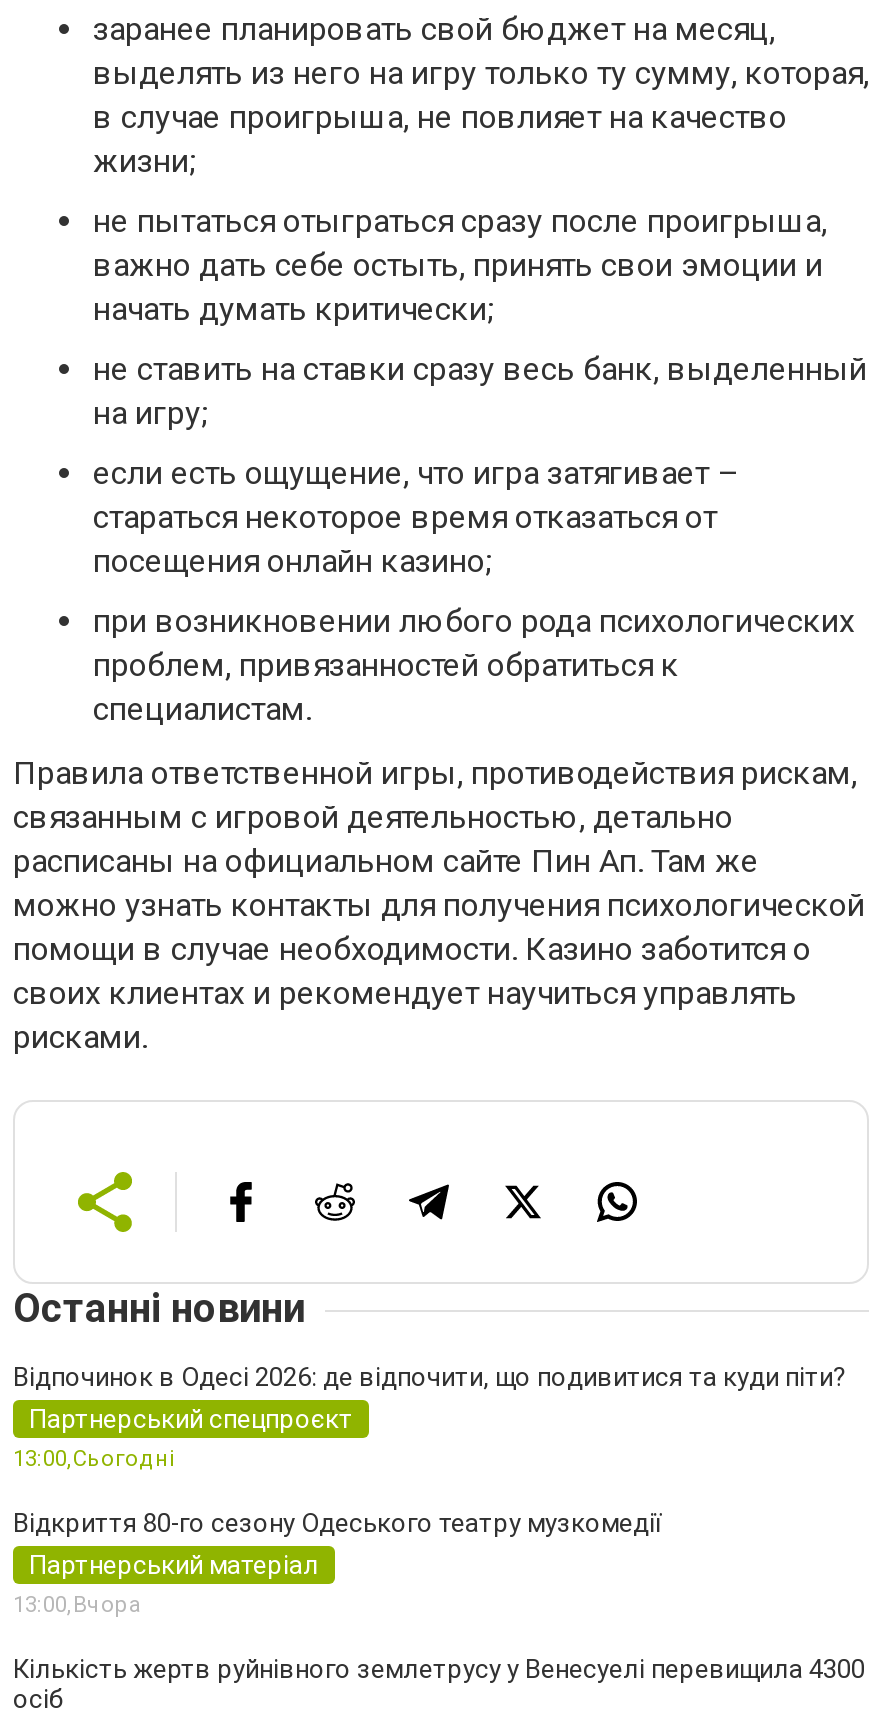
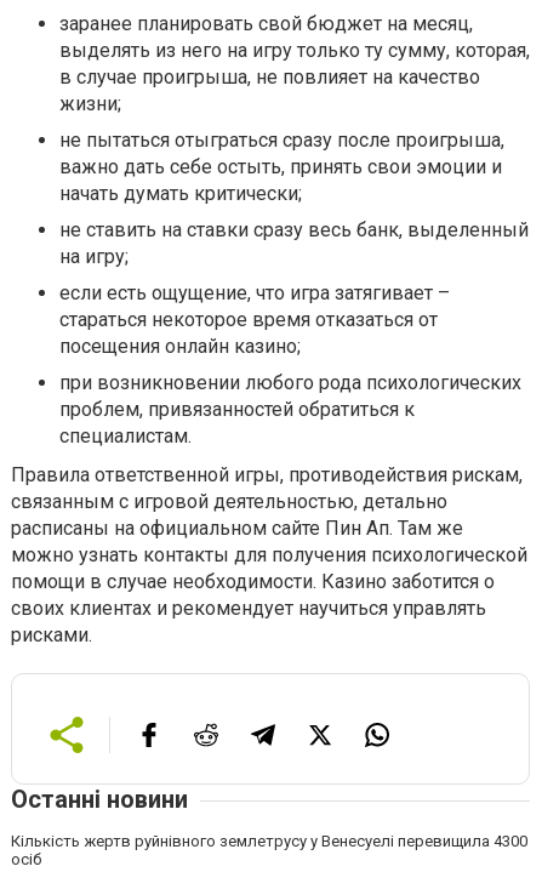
[13,1362,847,1618] Відпочинок в Одесі 2026: де відпочити, що подивитися та куди піти? | Партнерський спецпроєкт | 13:00,Сьогодні | Відкриття 80-го сезону Одеського театру музкомедії | Партнерський матеріал | 13:00, Вчора -> none

